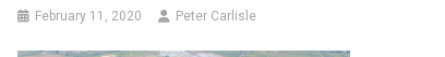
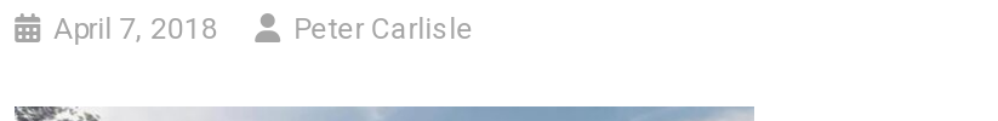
[35,8,142,23] February 11, 2020 -> [54,11,219,45] April 7, 2018

